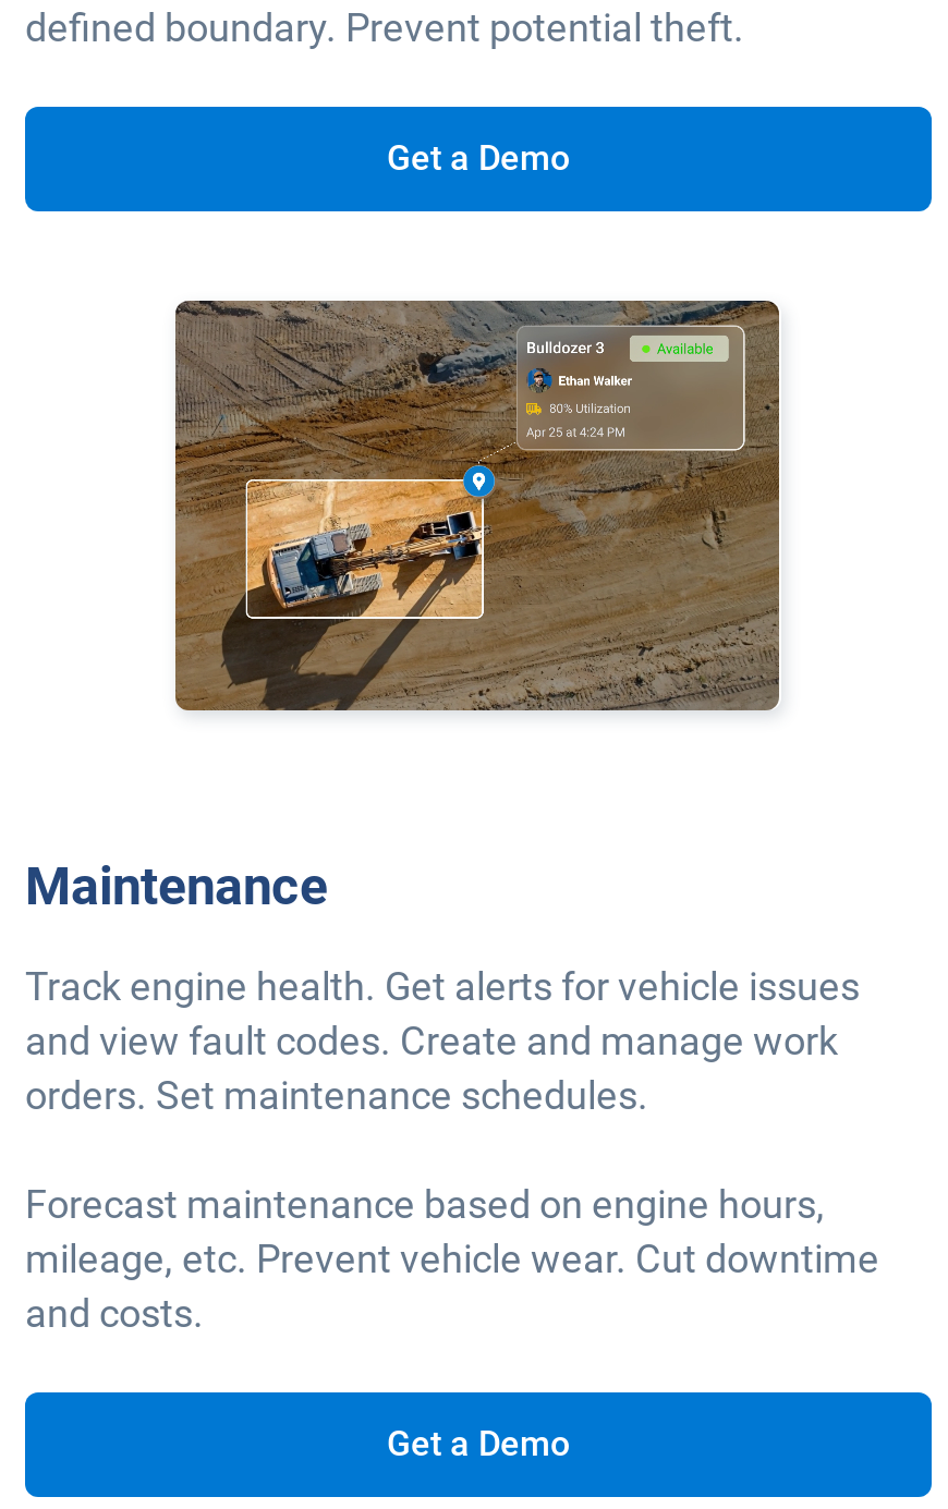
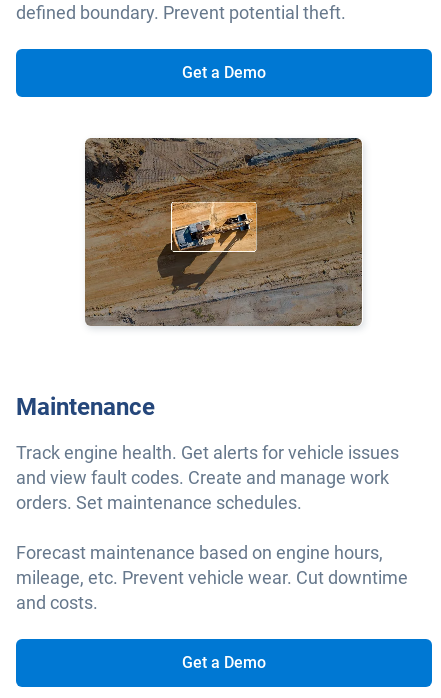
[175,301,775,710] [image] -> [85,138,359,326] [image]

